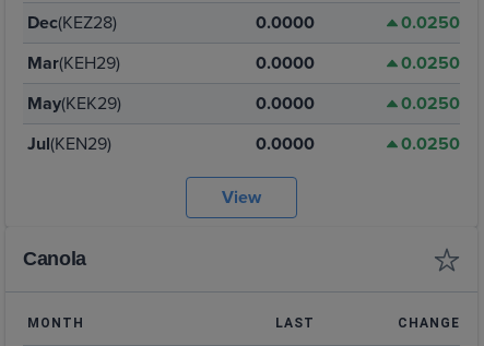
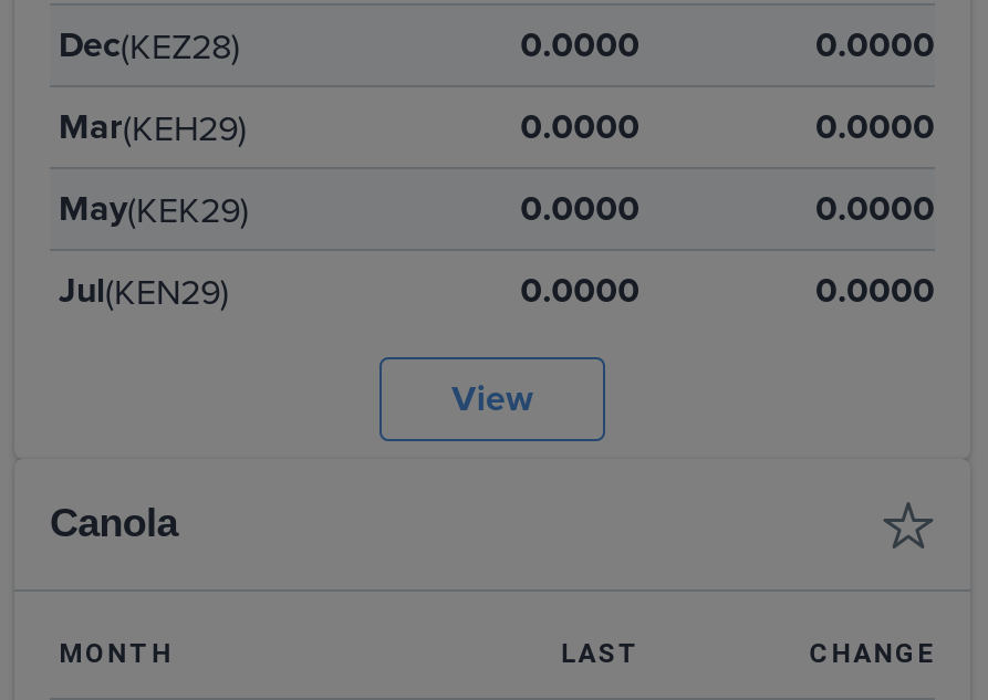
[401,10,460,35] 0.0250 -> [815,19,935,70] 0.0000
[401,50,460,75] 0.0250 -> [815,101,935,152] 0.0000
[401,91,460,116] 0.0250 -> [815,182,935,233] 0.0000
[401,131,460,156] 0.0250 -> [815,264,935,315] 0.0000

